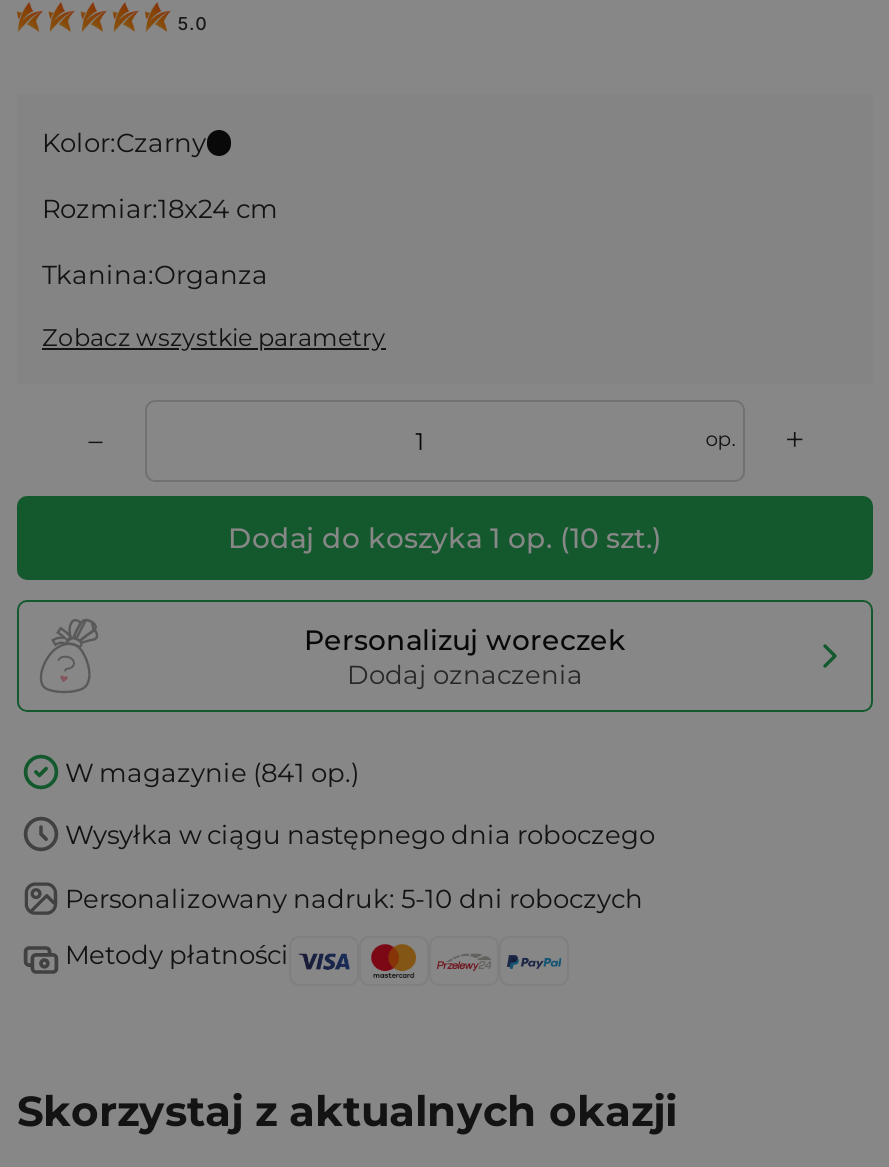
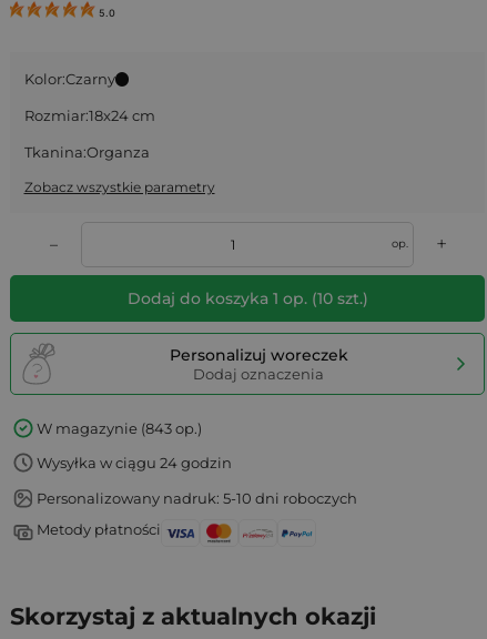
[65,756,359,788] W magazynie (841 op.) -> [37,419,202,437] W magazynie (843 op.)
[65,819,655,851] Wysyłka w ciągu następnego dnia roboczego -> [37,454,232,472] Wysyłka w ciągu 24 godzin

